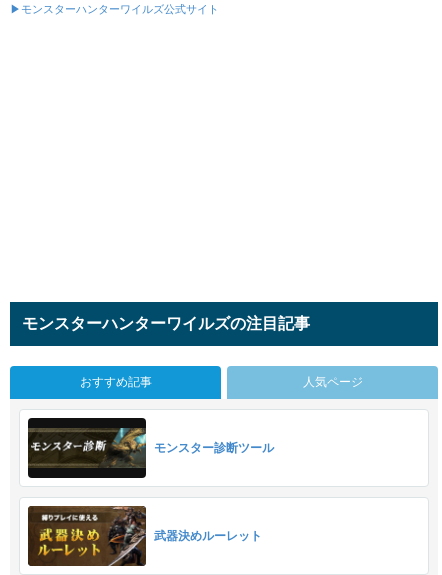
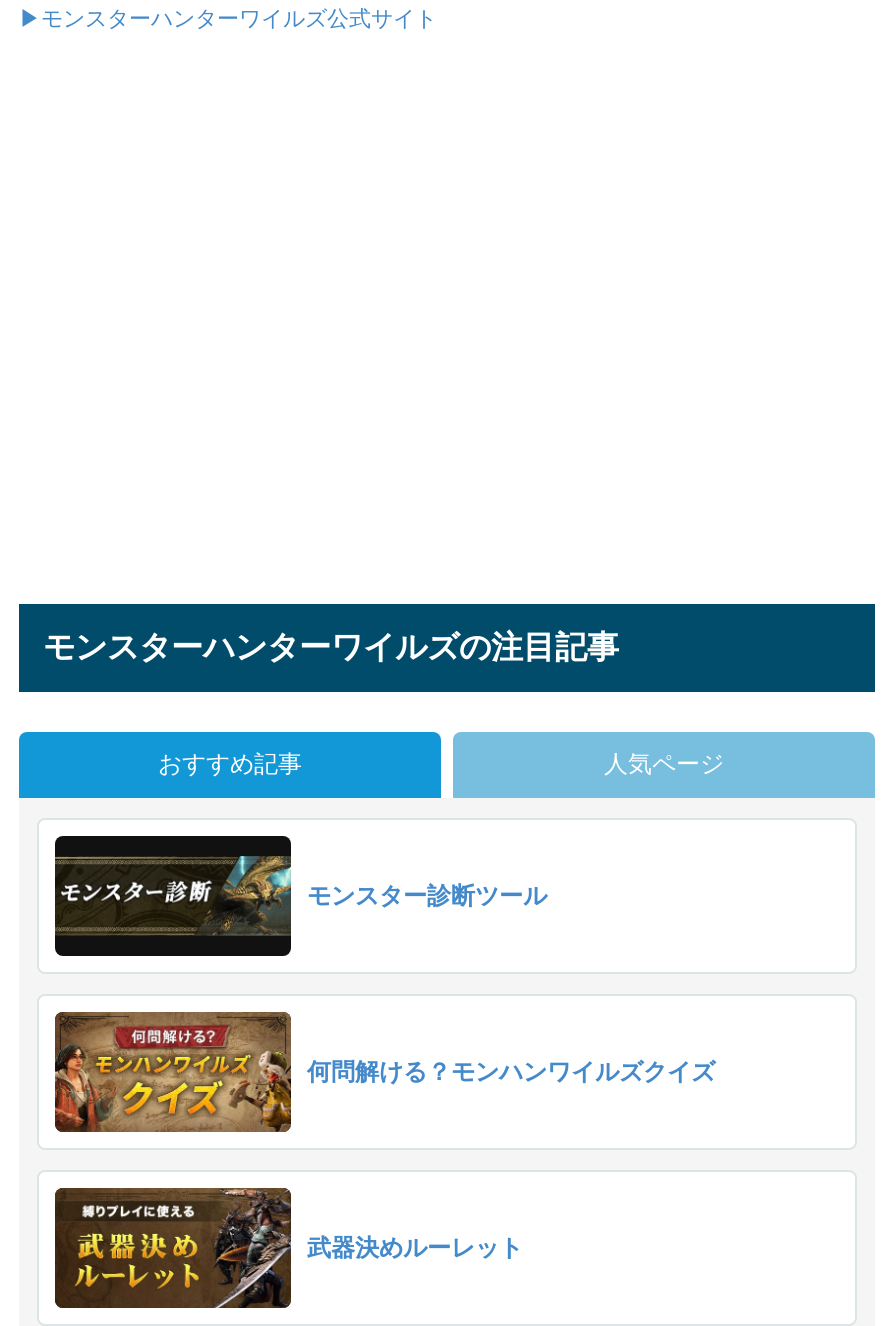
none -> [55,1014,715,1134] [image] | 何問解ける？モンハンワイルズクイズ

